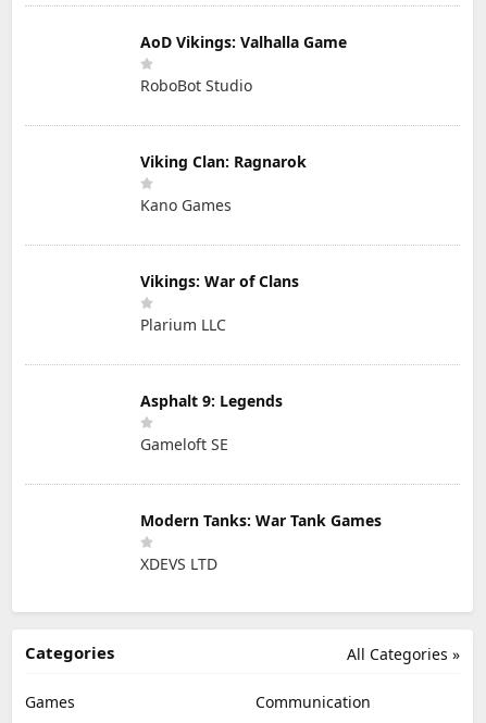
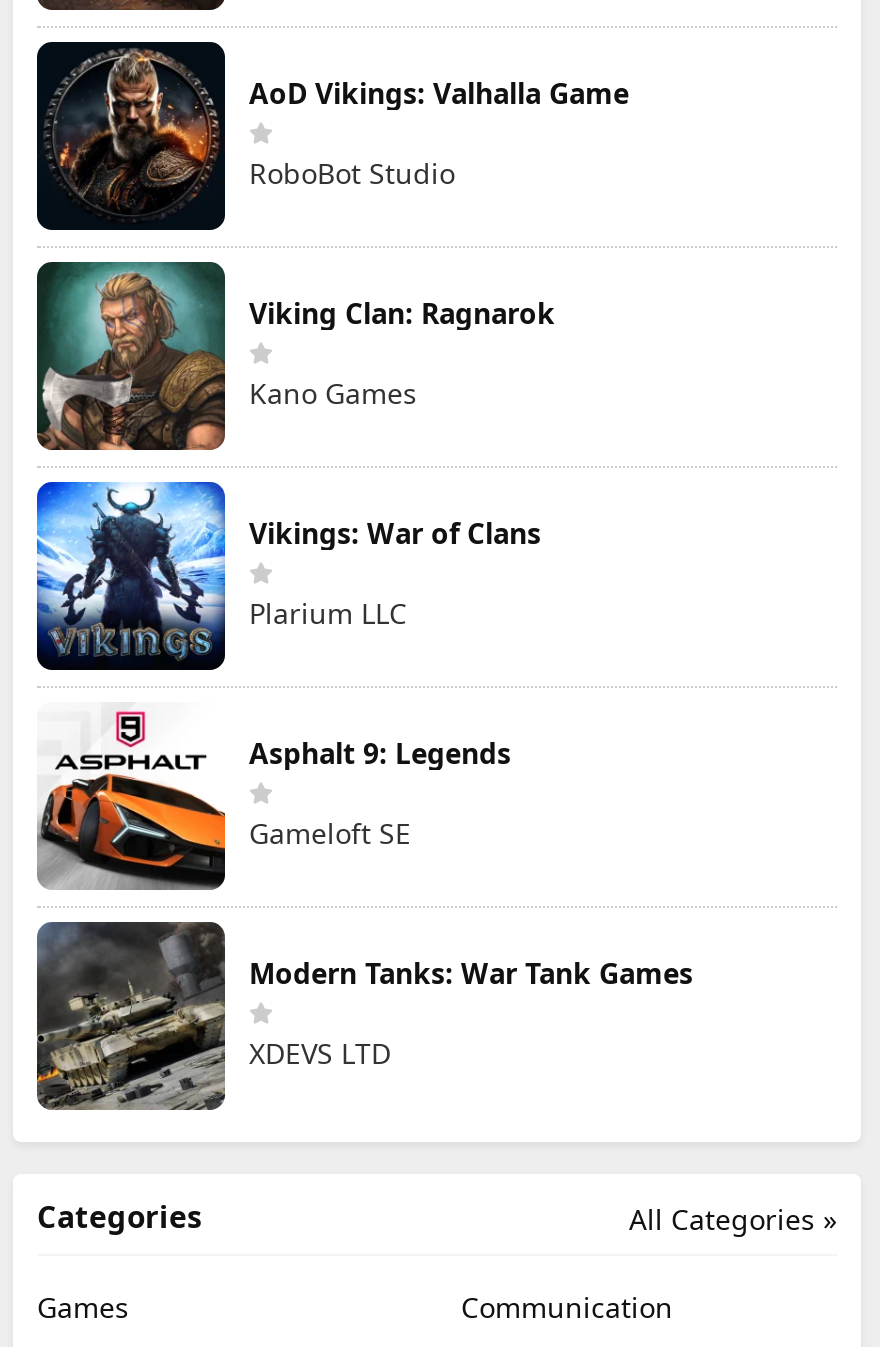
none -> [35,40,227,232] [image]
none -> [35,260,227,452] [image]
none -> [35,480,227,672] [image]
none -> [35,708,227,892] [image]
none -> [35,920,227,1112] [image]

